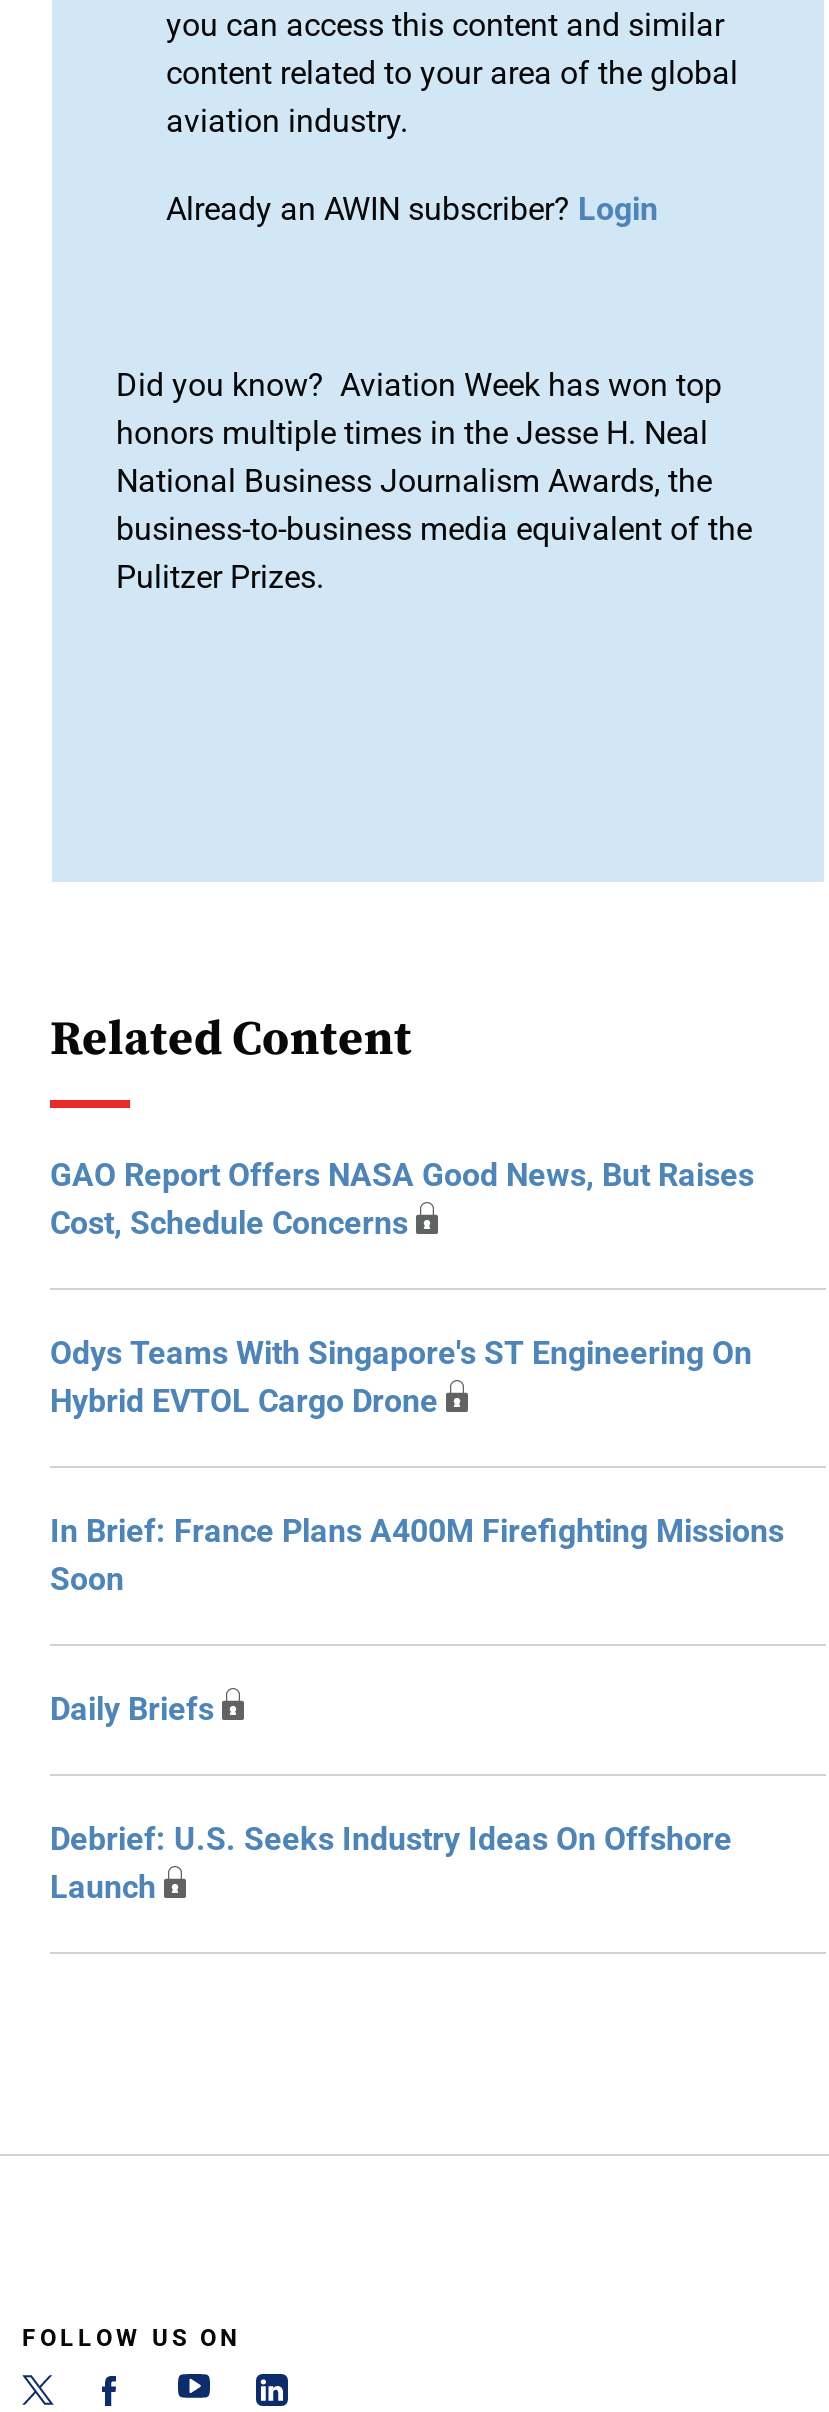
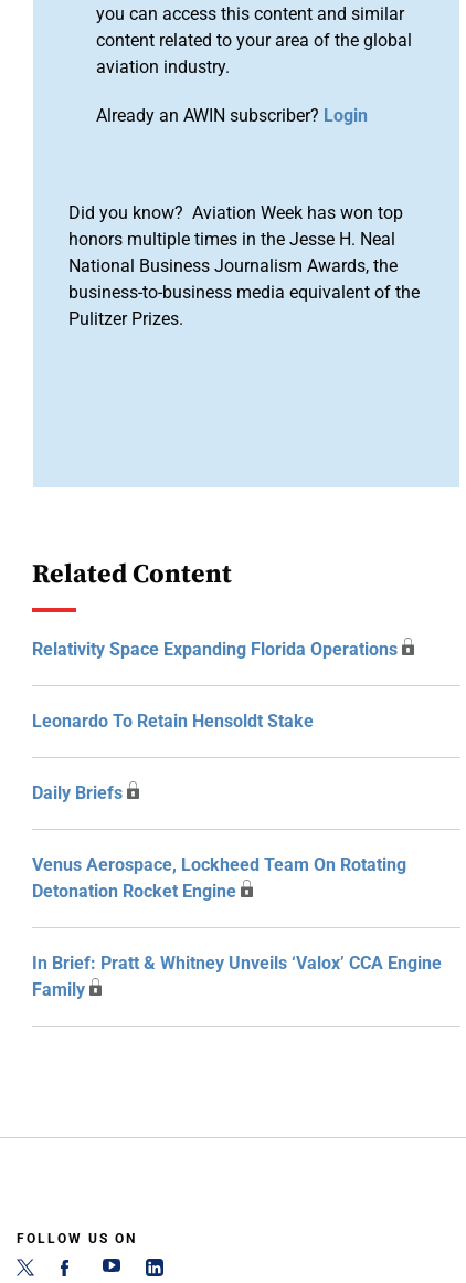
[50,1156,784,1598] GAO Report Offers NASA Good News, But Raises | Cost, Schedule Concerns | Odys Teams With Singapore's ST Engineering On | Hybrid EVTOL Cargo Drone | In Brief: France Plans A400M Firefighting Missions | Soon -> [32,639,398,732] Relativity Space Expanding Florida Operations | Leonardo To Retain Hensoldt Stake
moved [50,1690,214,1728] -> [32,782,123,803]: Daily Briefs
[50,1820,732,1906] Debrief: U.S. Seeks Industry Ideas On Offshore | Launch -> [32,854,442,1000] Venus Aerospace, Lockheed Team On Rotating | Detonation Rocket Engine | In Brief: Pratt & Whitney Unveils ‘Valox’ CCA Engine | Family

